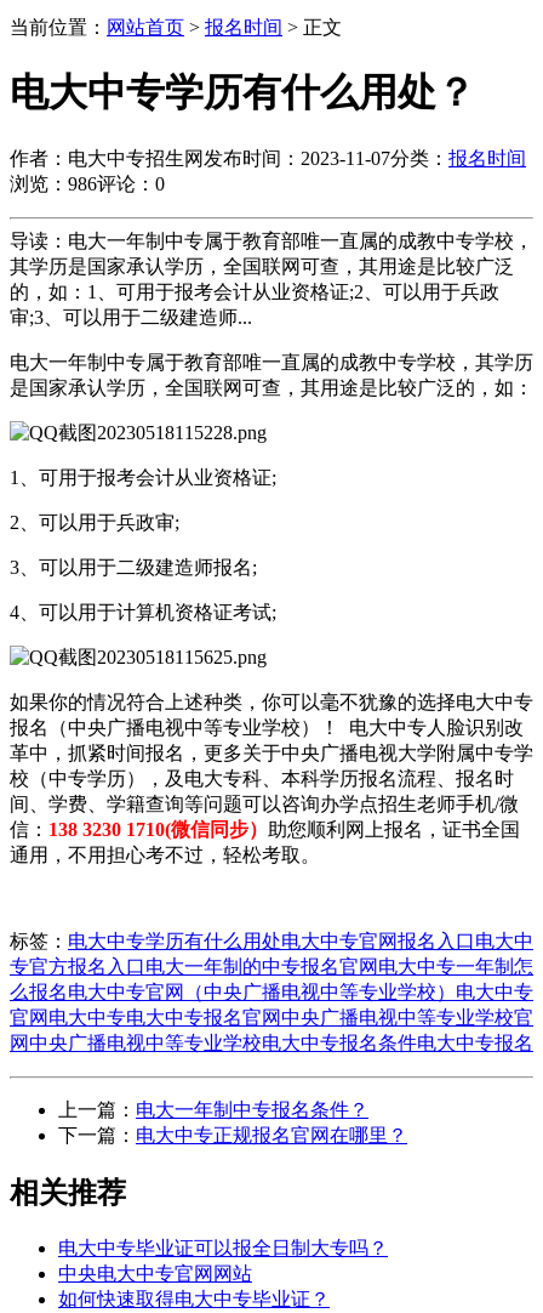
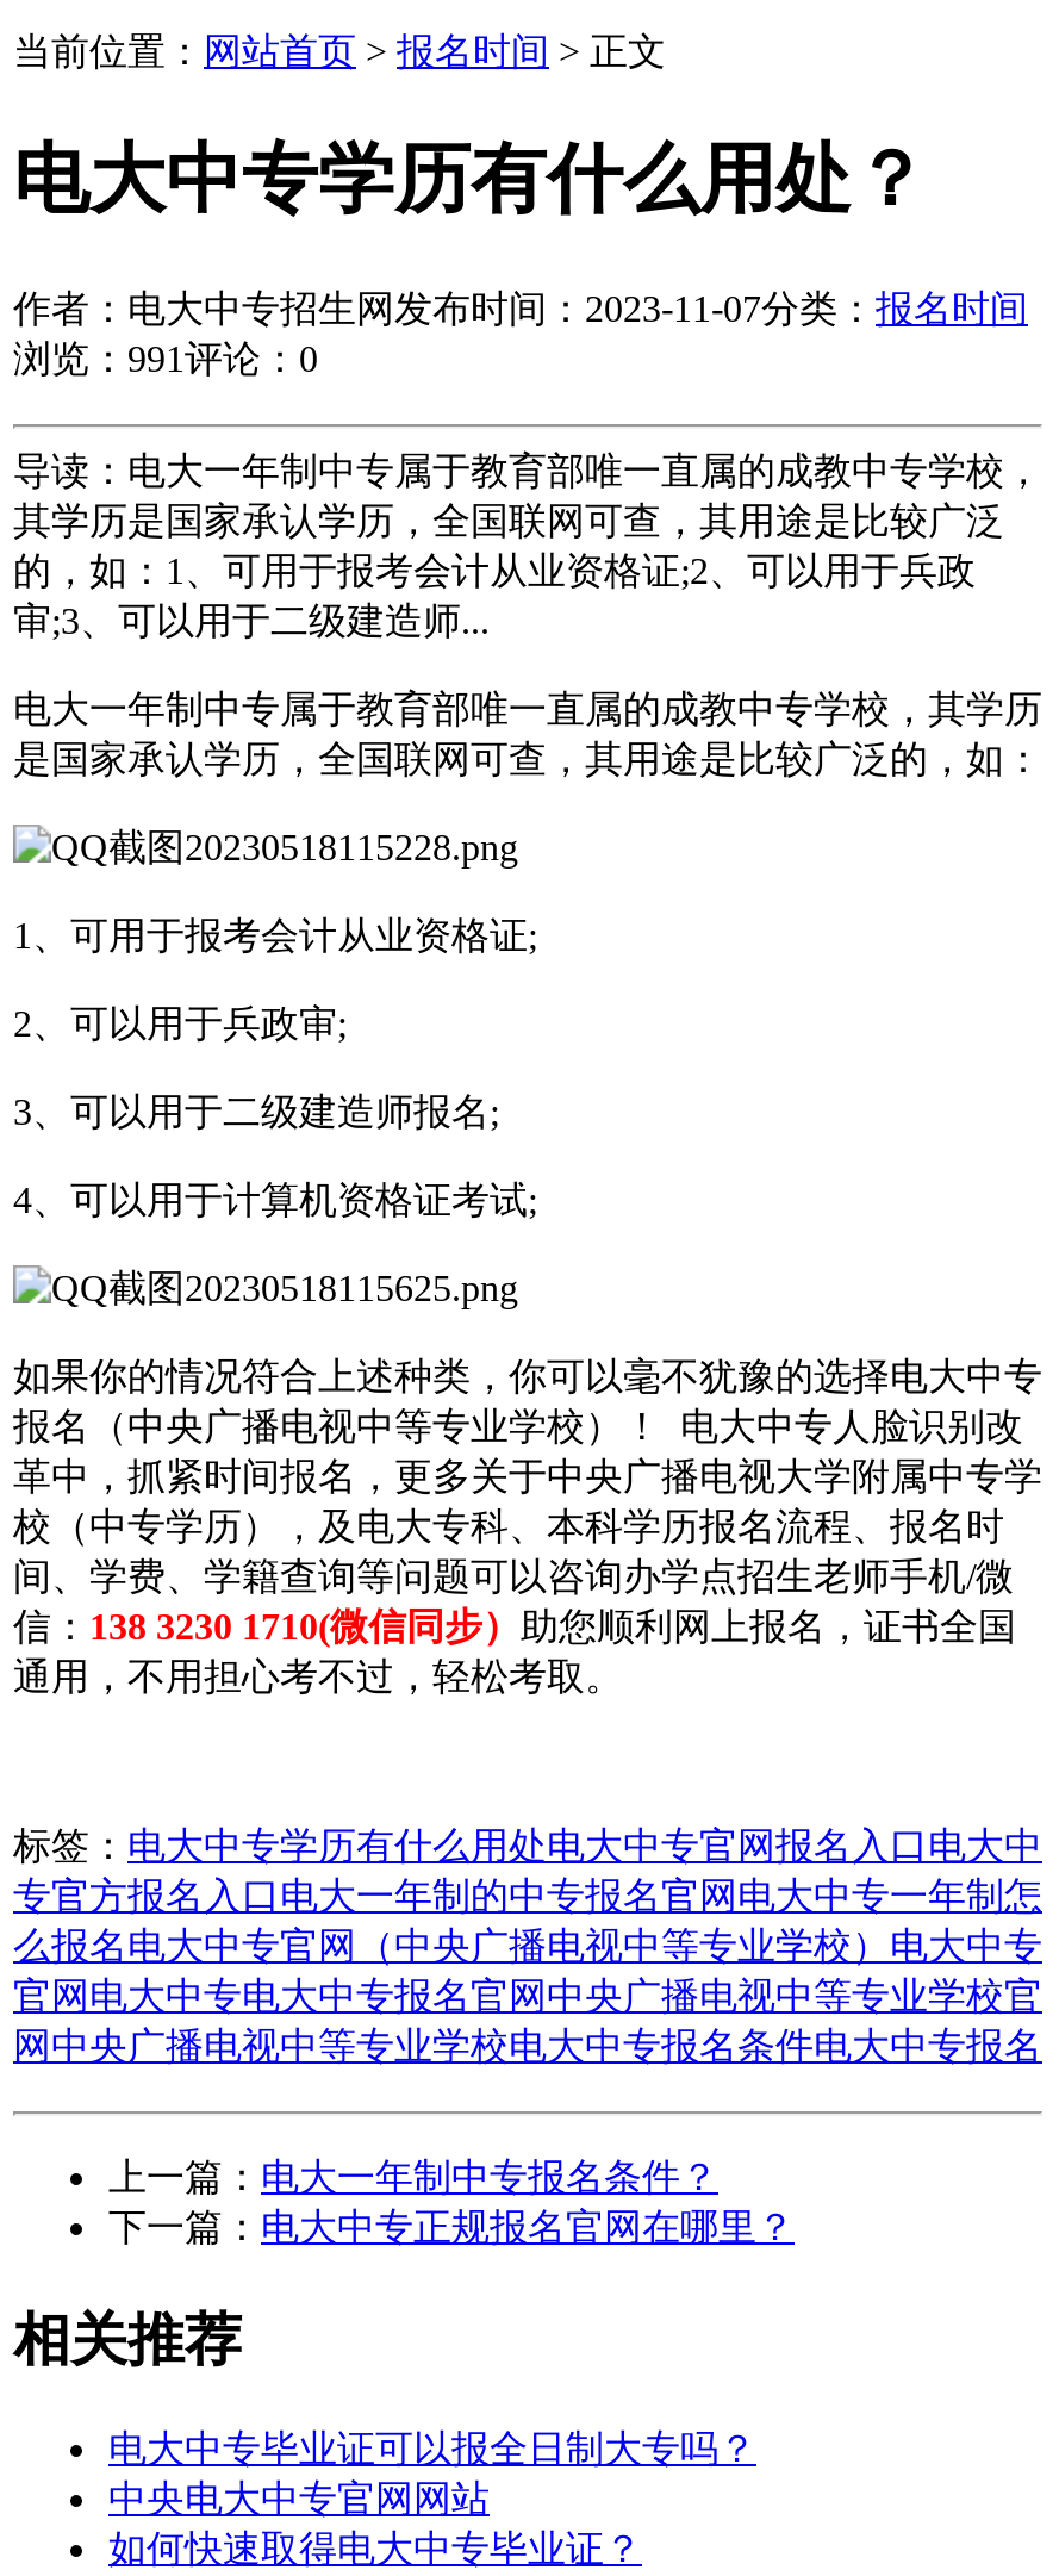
[10,173,165,194] 浏览：986评论：0 -> [13,338,318,379] 浏览：991评论：0

